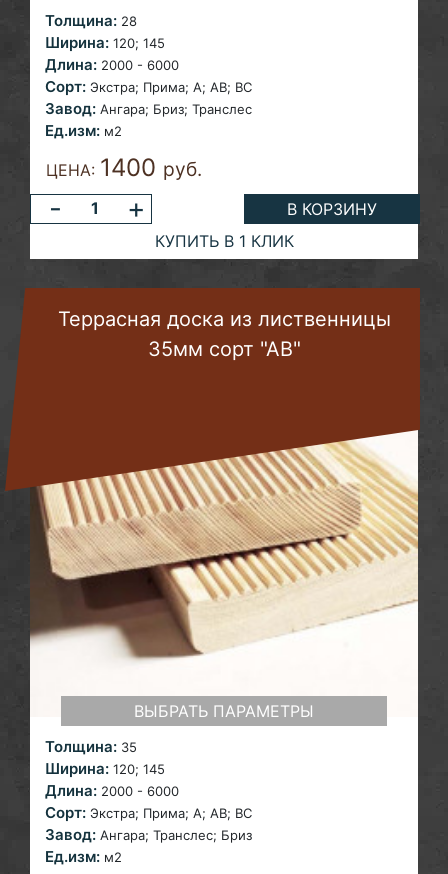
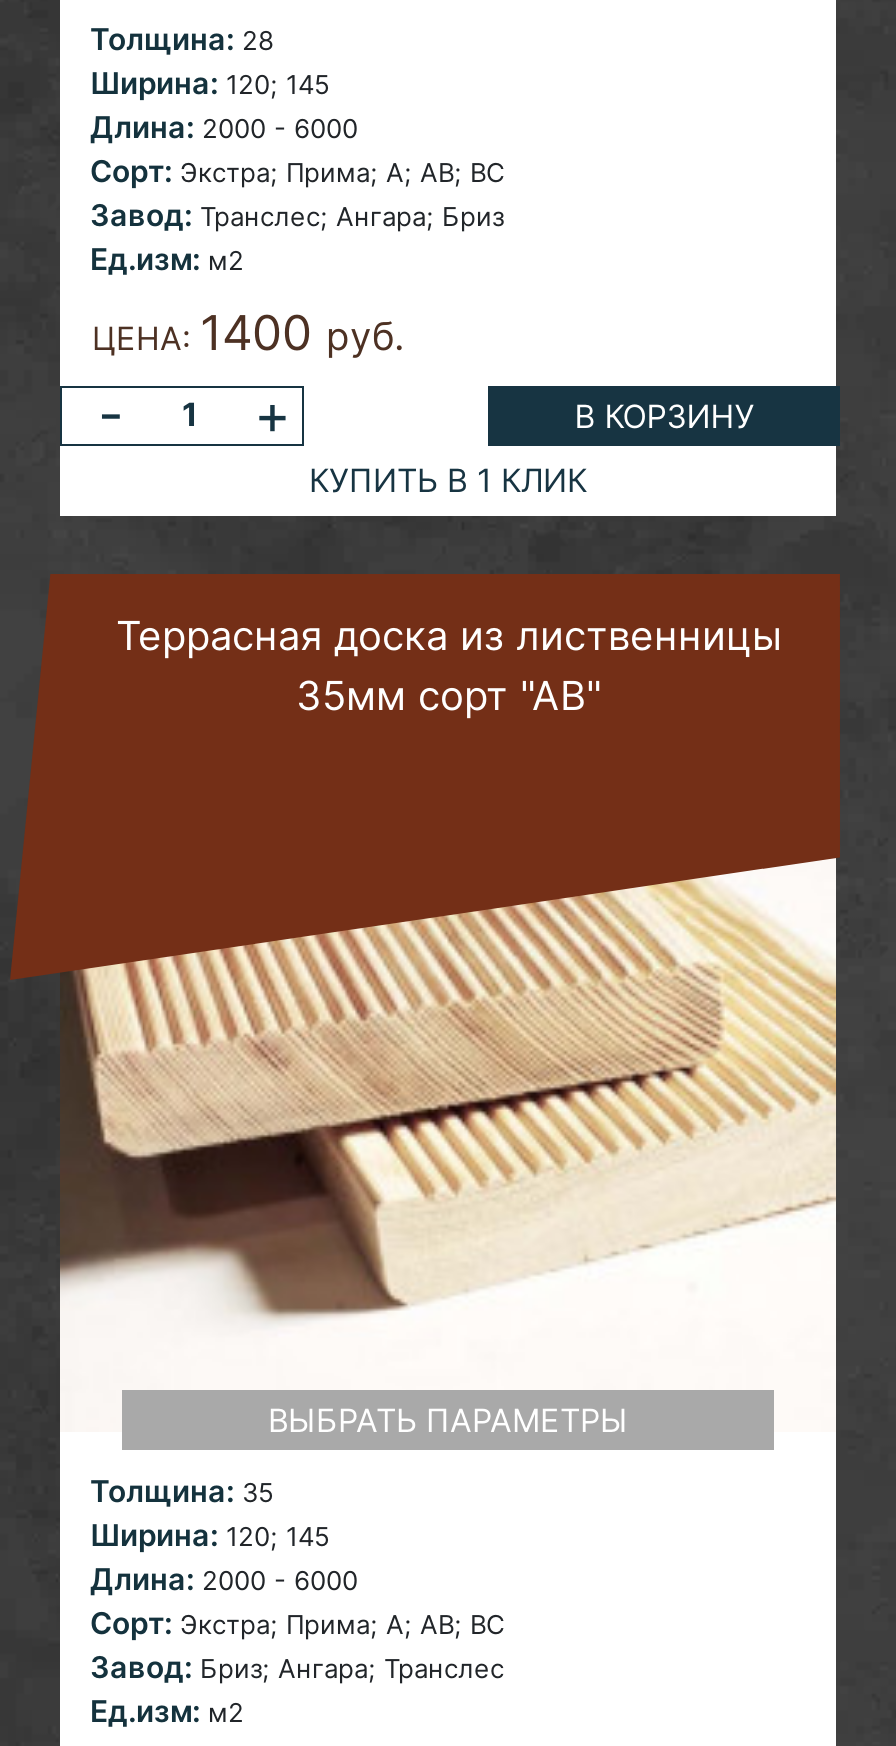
[45,99,252,118] Завод: Ангара; Бриз; Транслес -> [90,195,504,233] Завод: Транслес; Ангара; Бриз
[45,825,252,844] Завод: Ангара; Транслес; Бриз -> [90,1649,504,1687] Завод: Бриз; Ангара; Транслес

